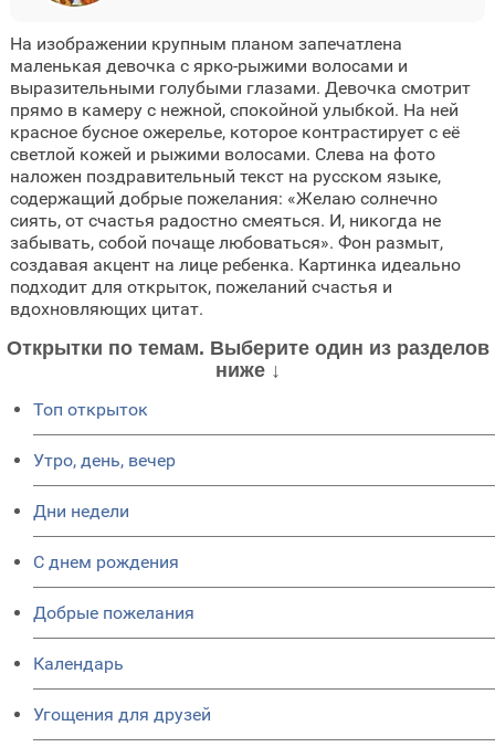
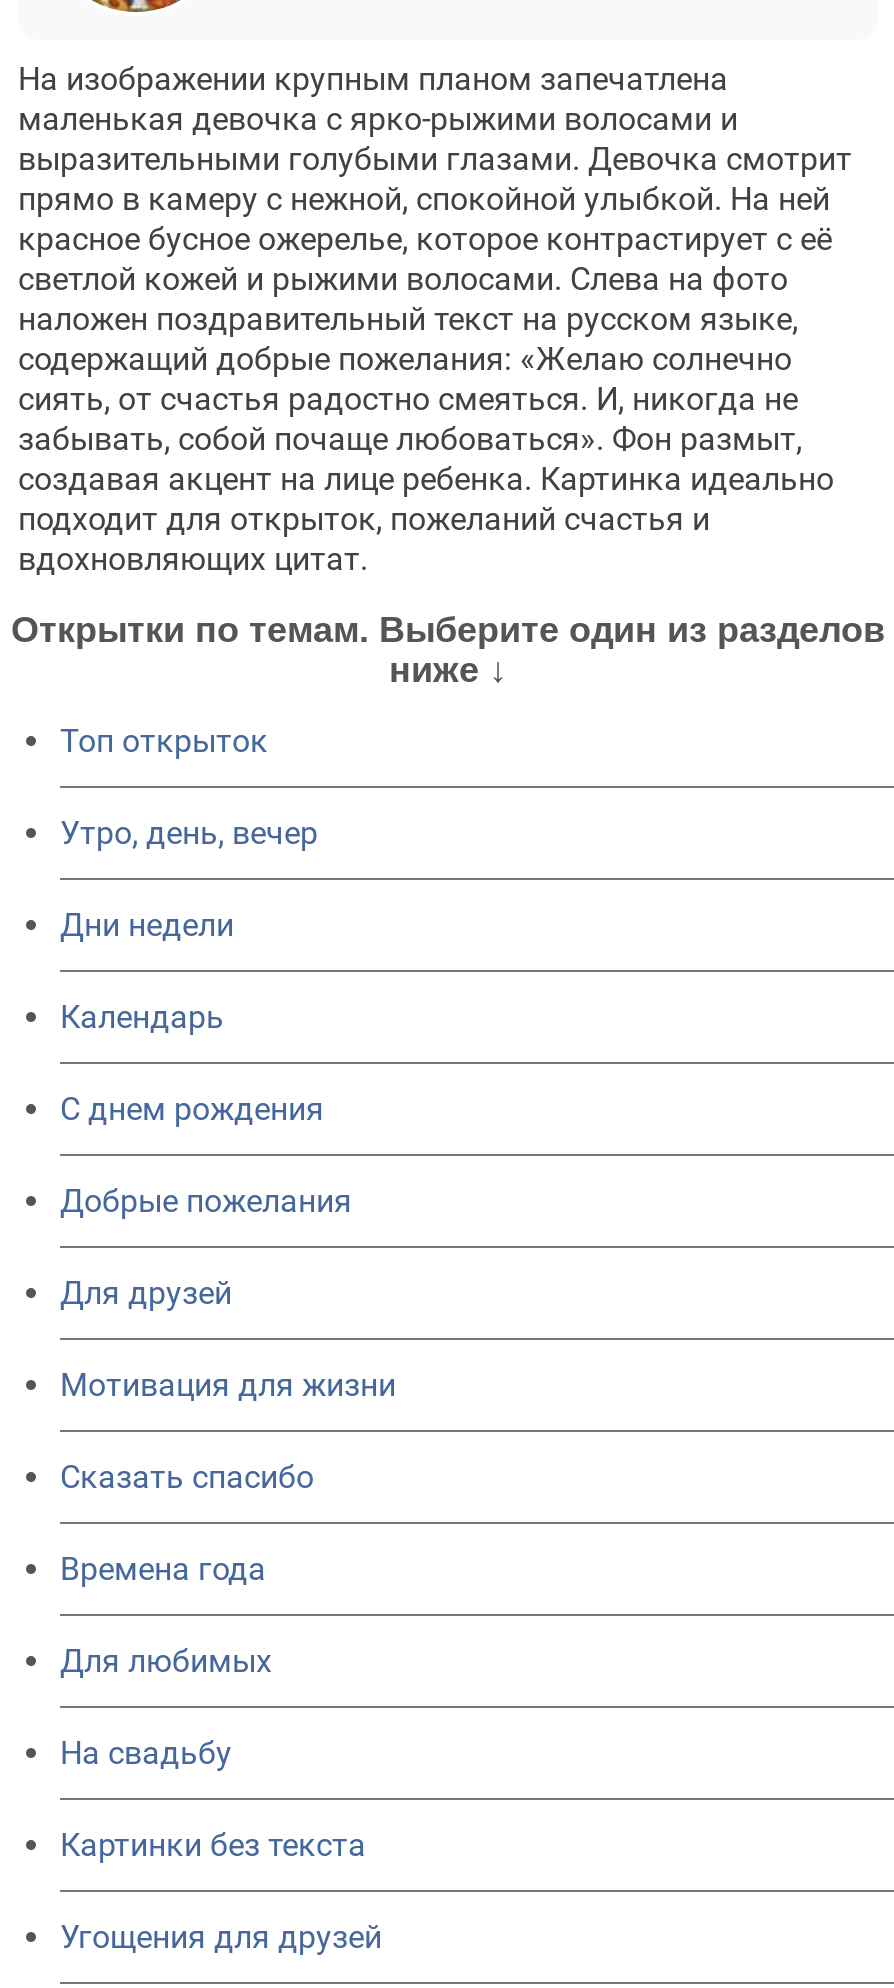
none -> [60,1273,396,1863] Для друзей | Мотивация для жизни | Сказать спасибо | Времена года | Для любимых | На свадьбу | Картинки без текста
moved [33,653,124,674] -> [60,997,224,1035]: Календарь

